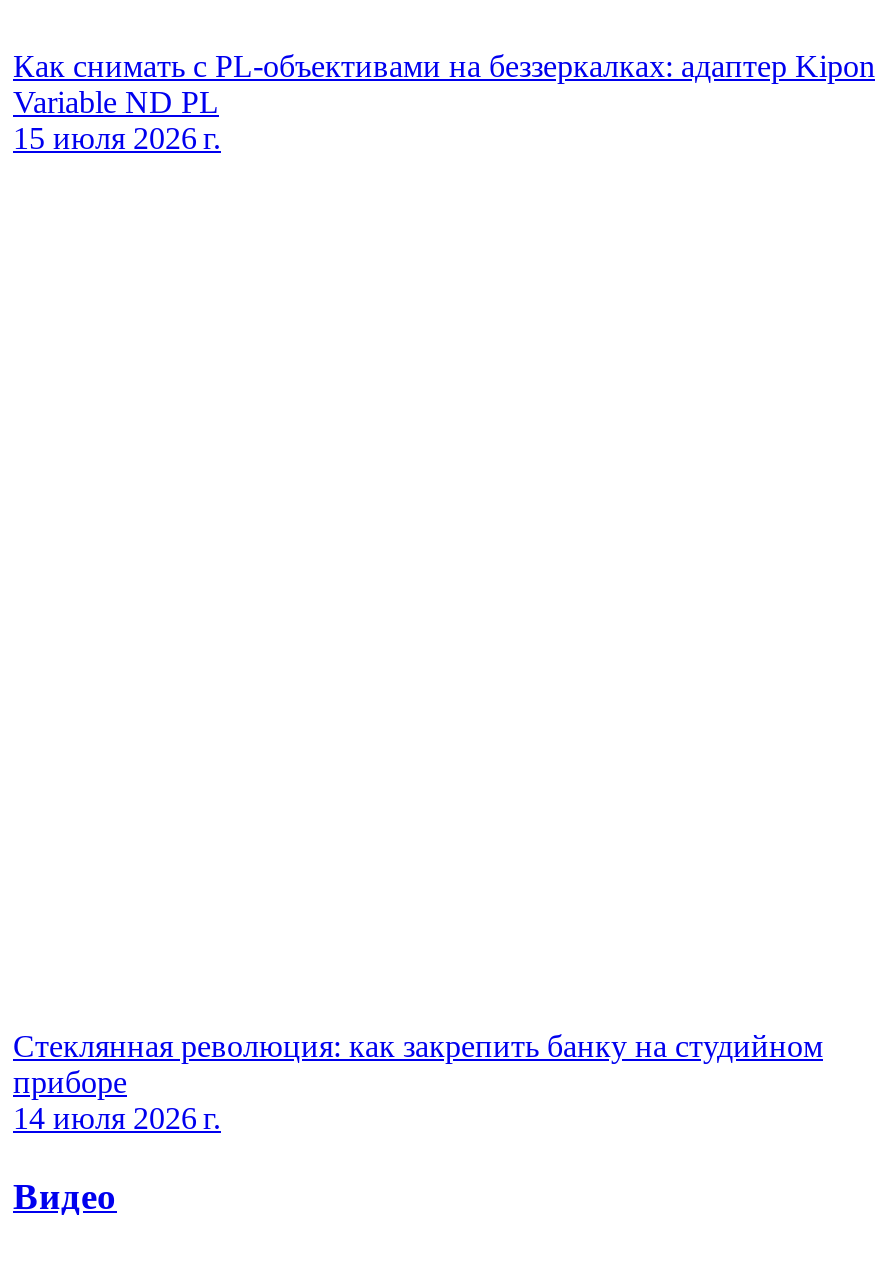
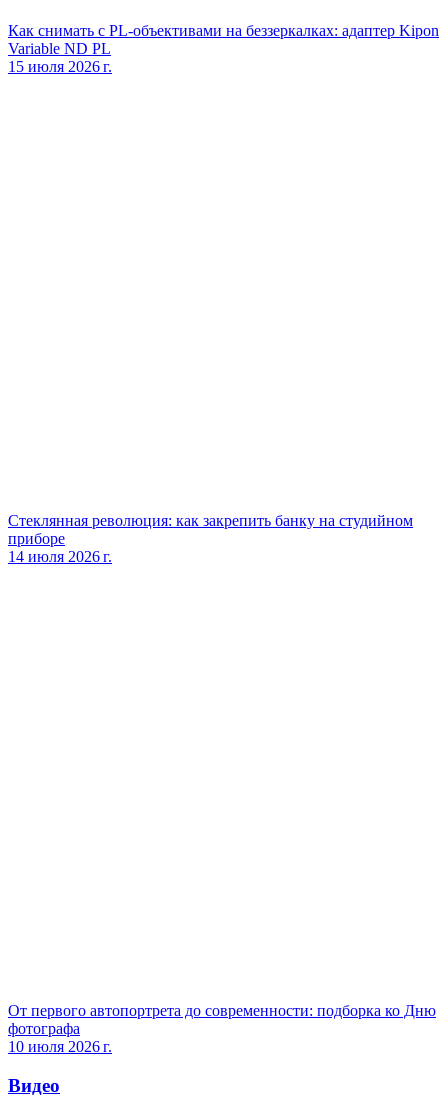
none -> [8,1002,436,1055] От первого автопортрета до современности: подборка ко Дню | фотографа | 10 июля 2026 г.

